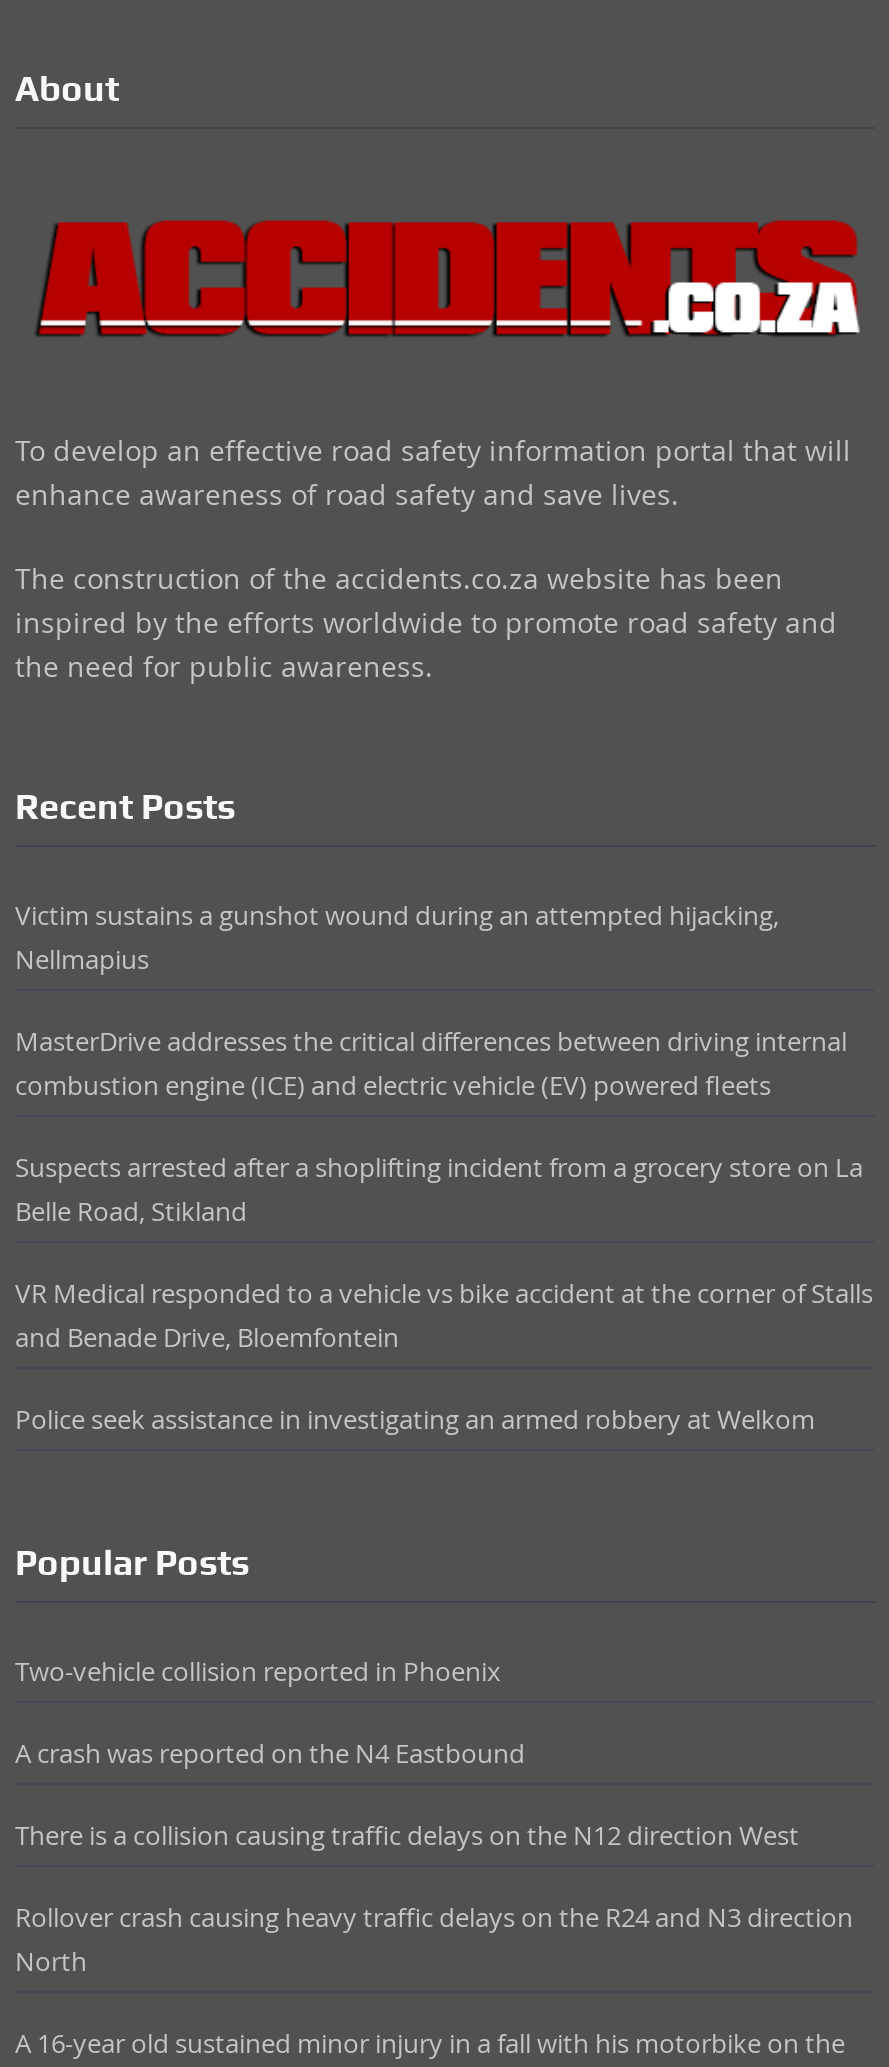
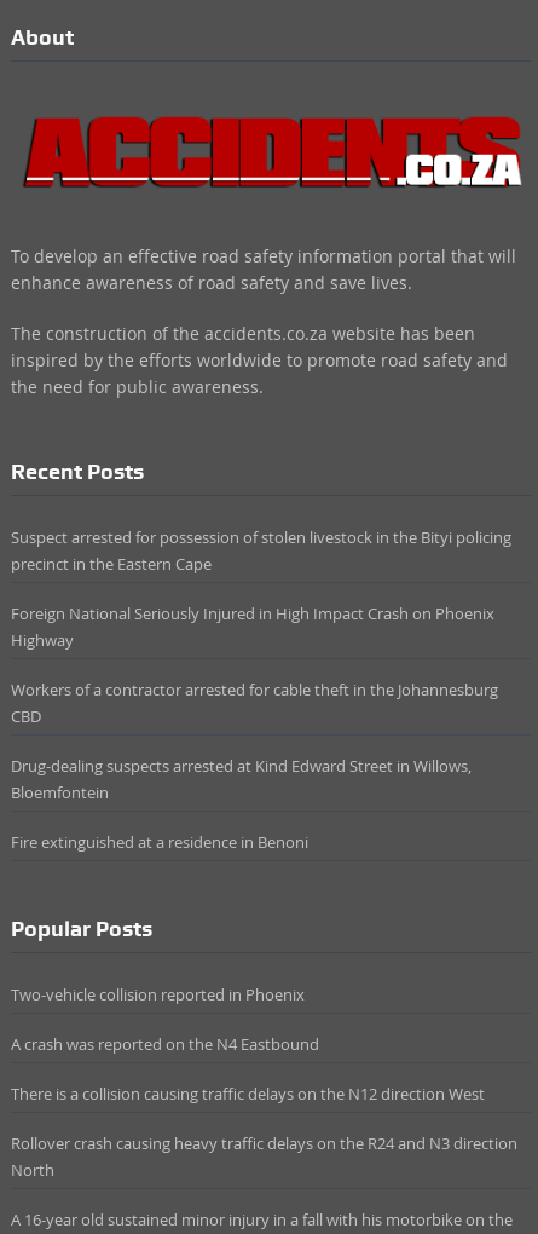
[15,897,779,977] Victim sustains a gunshot wound during an attempted hijacking, | Nellmapius -> [11,526,511,575] Suspect arrested for possession of stolen livestock in the Bityi policing | precinct in the Eastern Cape
[15,1023,847,1103] MasterDrive addresses the critical differences between driving internal | combustion engine (ICE) and electric vehicle (EV) powered fleets -> [11,602,494,651] Foreign National Seriously Injured in High Impact Crash on Phoenix | Highway
[15,1149,863,1229] Suspects arrested after a shoplifting incident from a grocery store on La | Belle Road, Stikland -> [11,679,498,727] Workers of a contractor arrested for cable theft in the Johannesburg | CBD
[15,1275,873,1355] VR Medical responded to a vehicle vs bike accident at the corner of Stalls | and Benade Drive, Bloemfontein -> [11,755,472,803] Drug-dealing suspects arrested at Kind Edward Street in Willows, | Bloemfontein
[15,1401,815,1437] Police seek assistance in investigating an armed robbery at Welkom -> [11,831,308,853] Fire extinguished at a residence in Benoni

